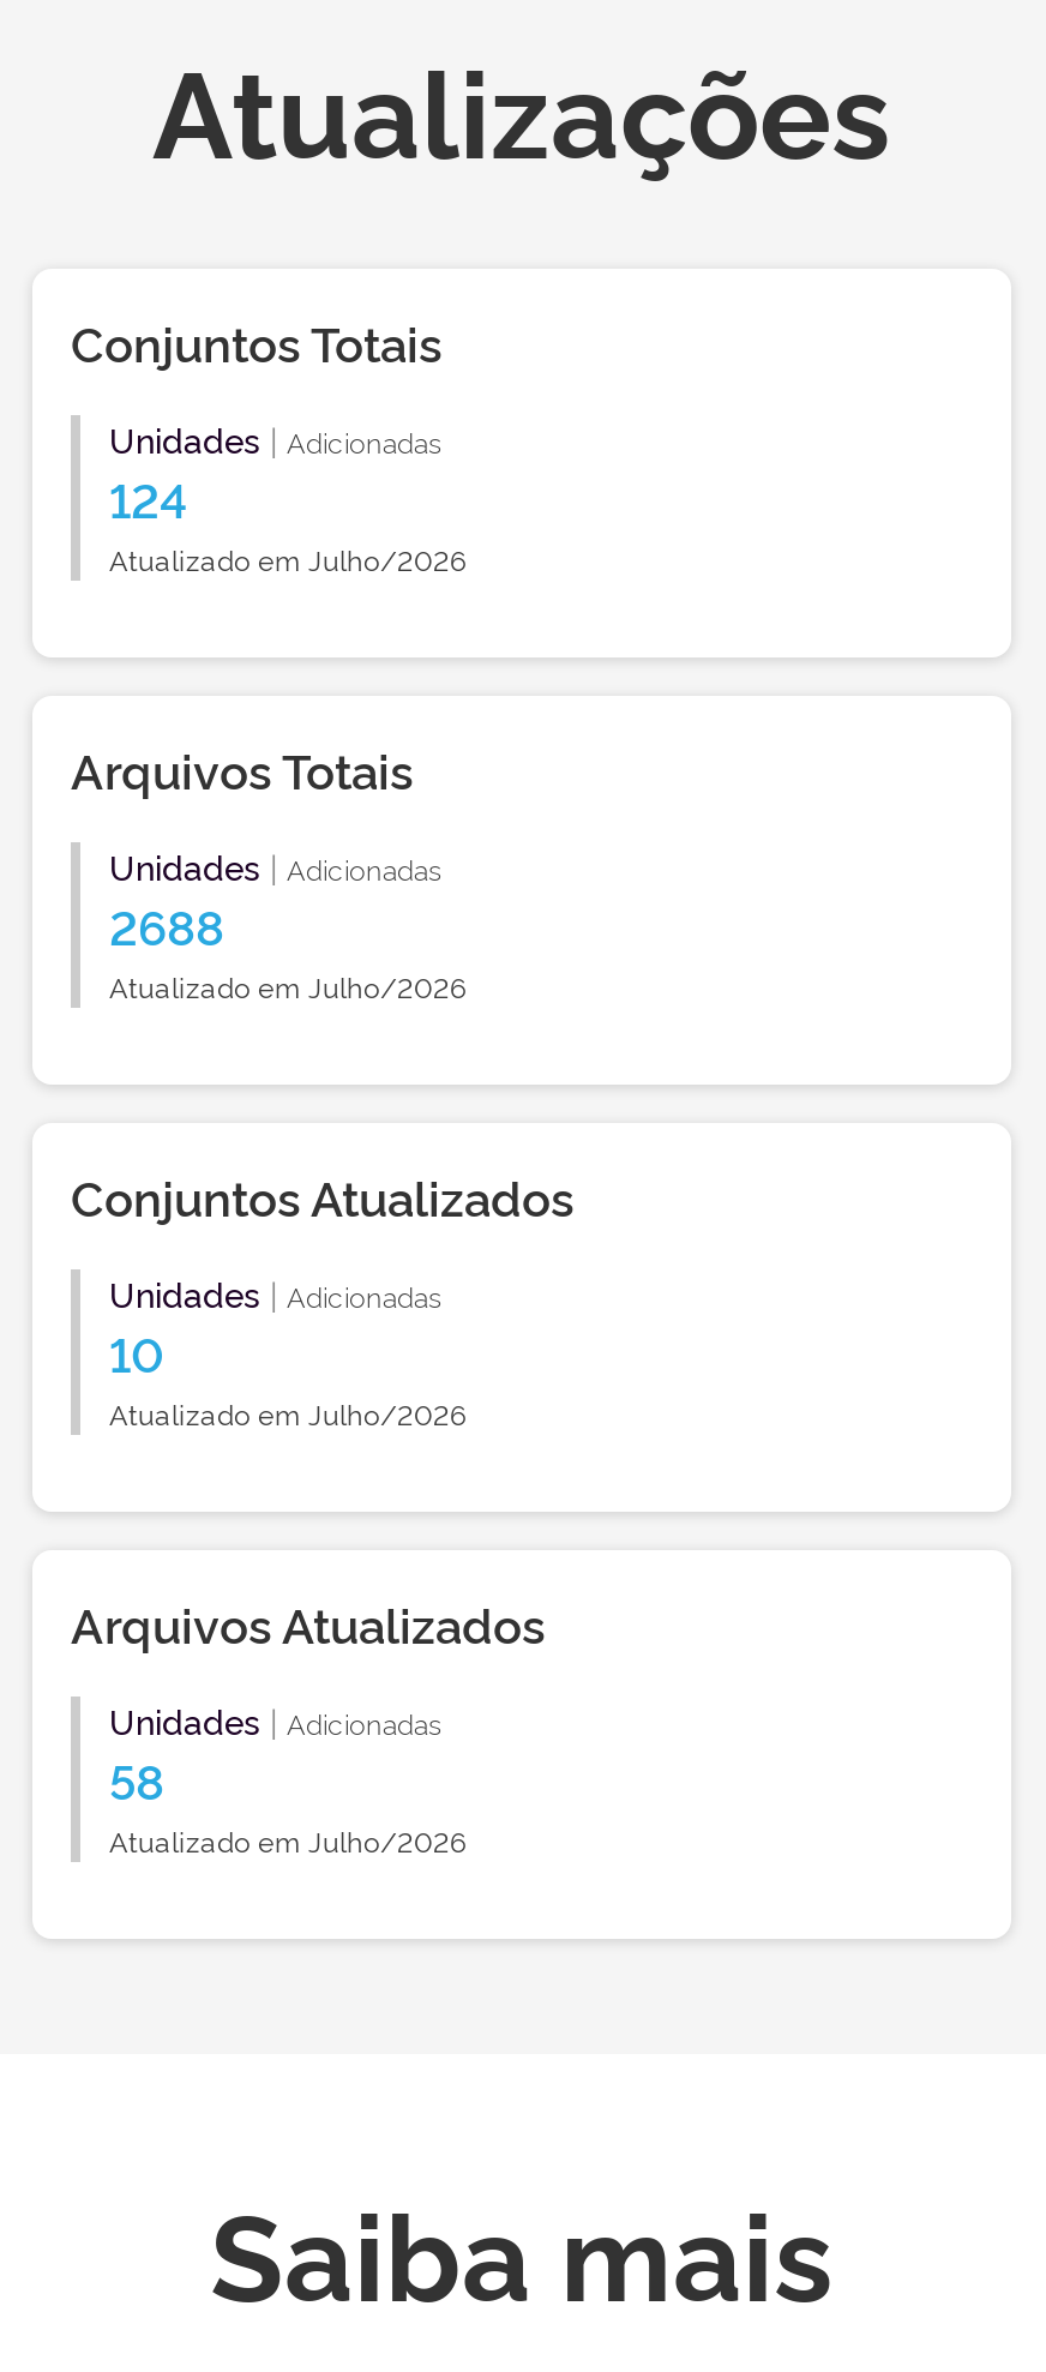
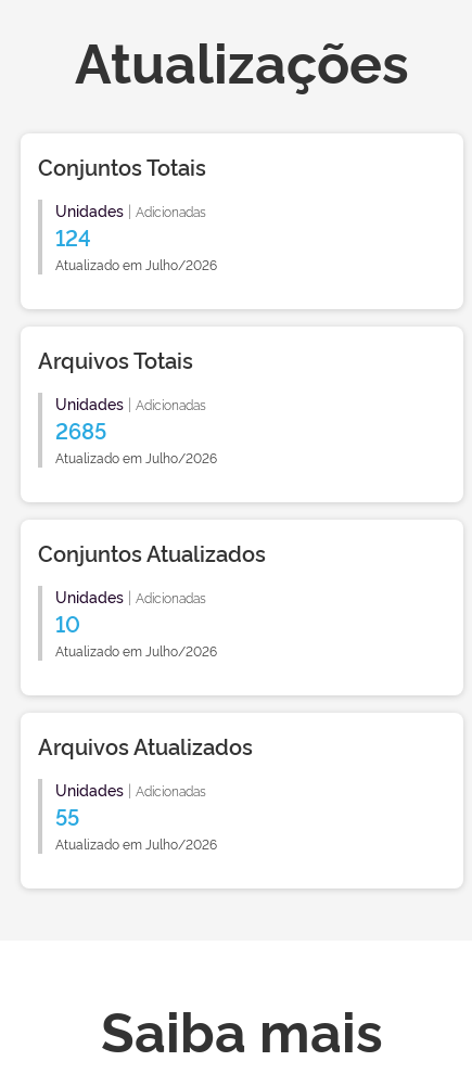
[109,889,224,956] 2688 -> [55,414,106,444] 2685
[109,1743,164,1810] 58 -> [55,800,79,830] 55

